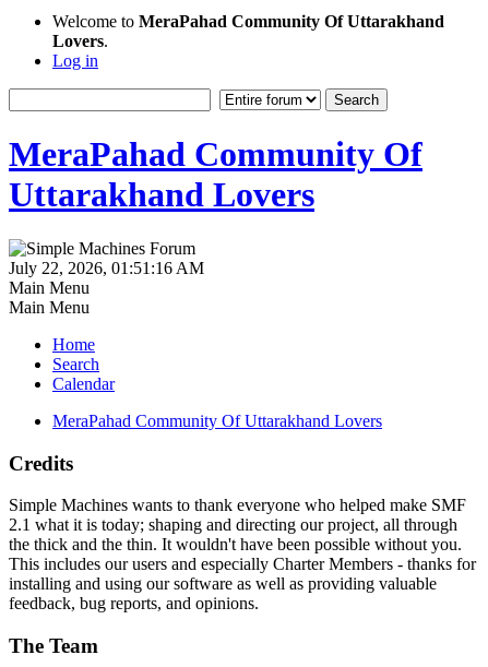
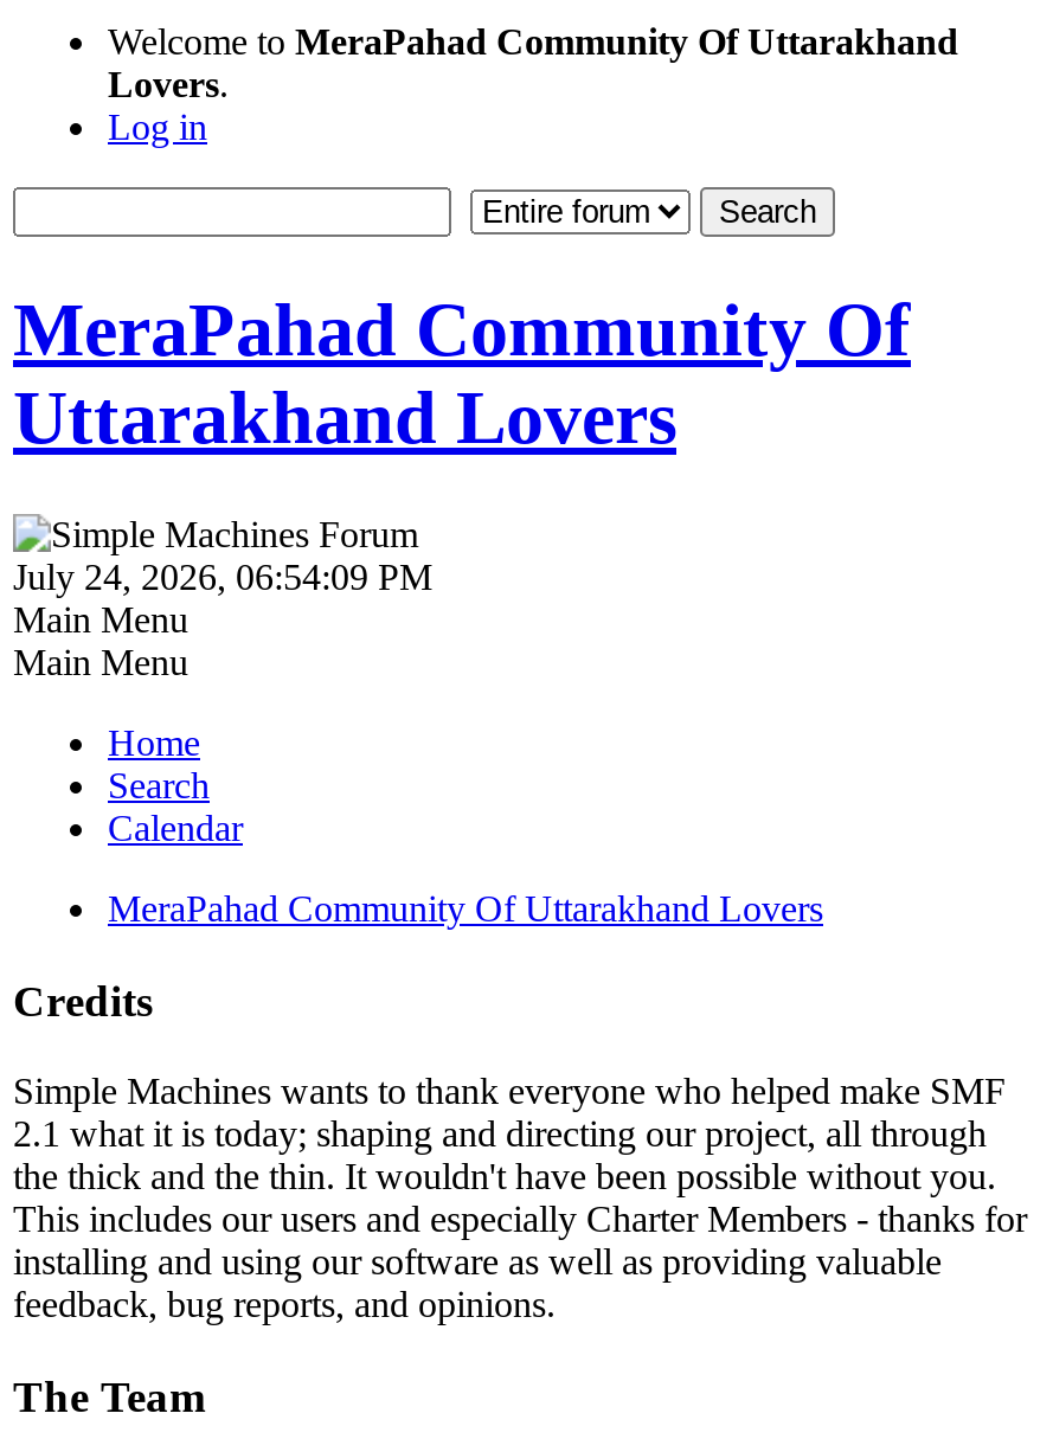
[9,259,204,277] July 22, 2026, 01:51:16 AM -> [13,556,432,597] July 24, 2026, 06:54:09 PM

